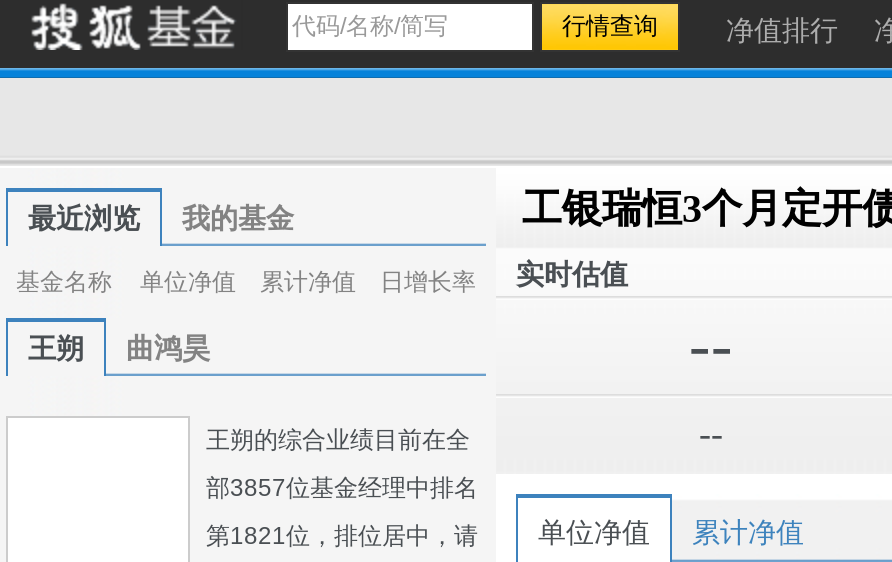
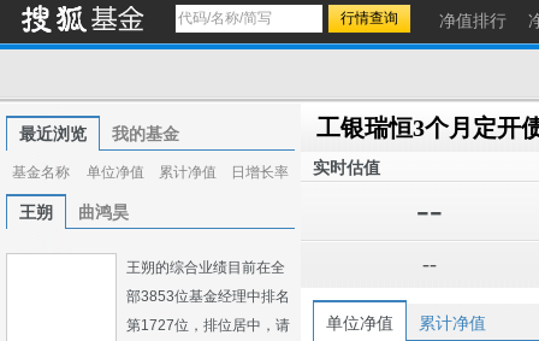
[206,474,478,502] 部3857位基金经理中排名 -> [126,288,290,305] 部3853位基金经理中排名
[206,522,478,550] 第1821位，排位居中，请 -> [126,317,290,334] 第1727位，排位居中，请

